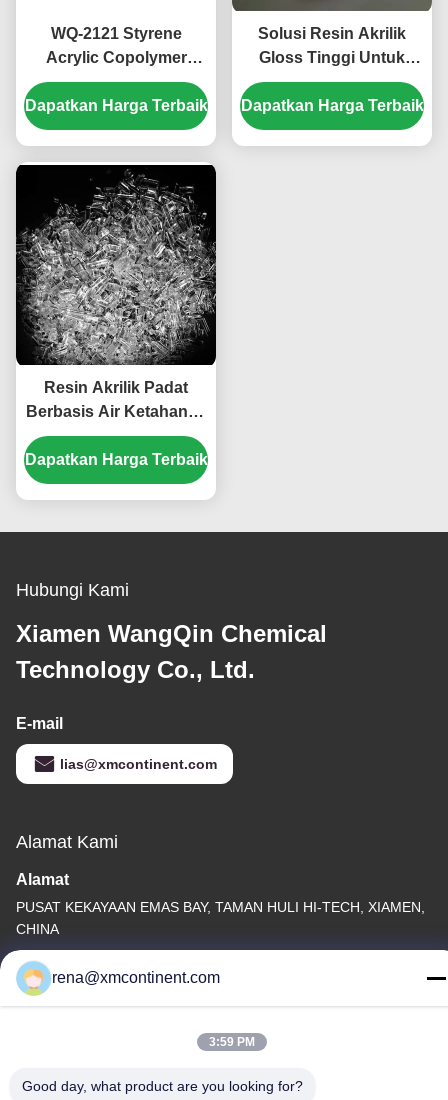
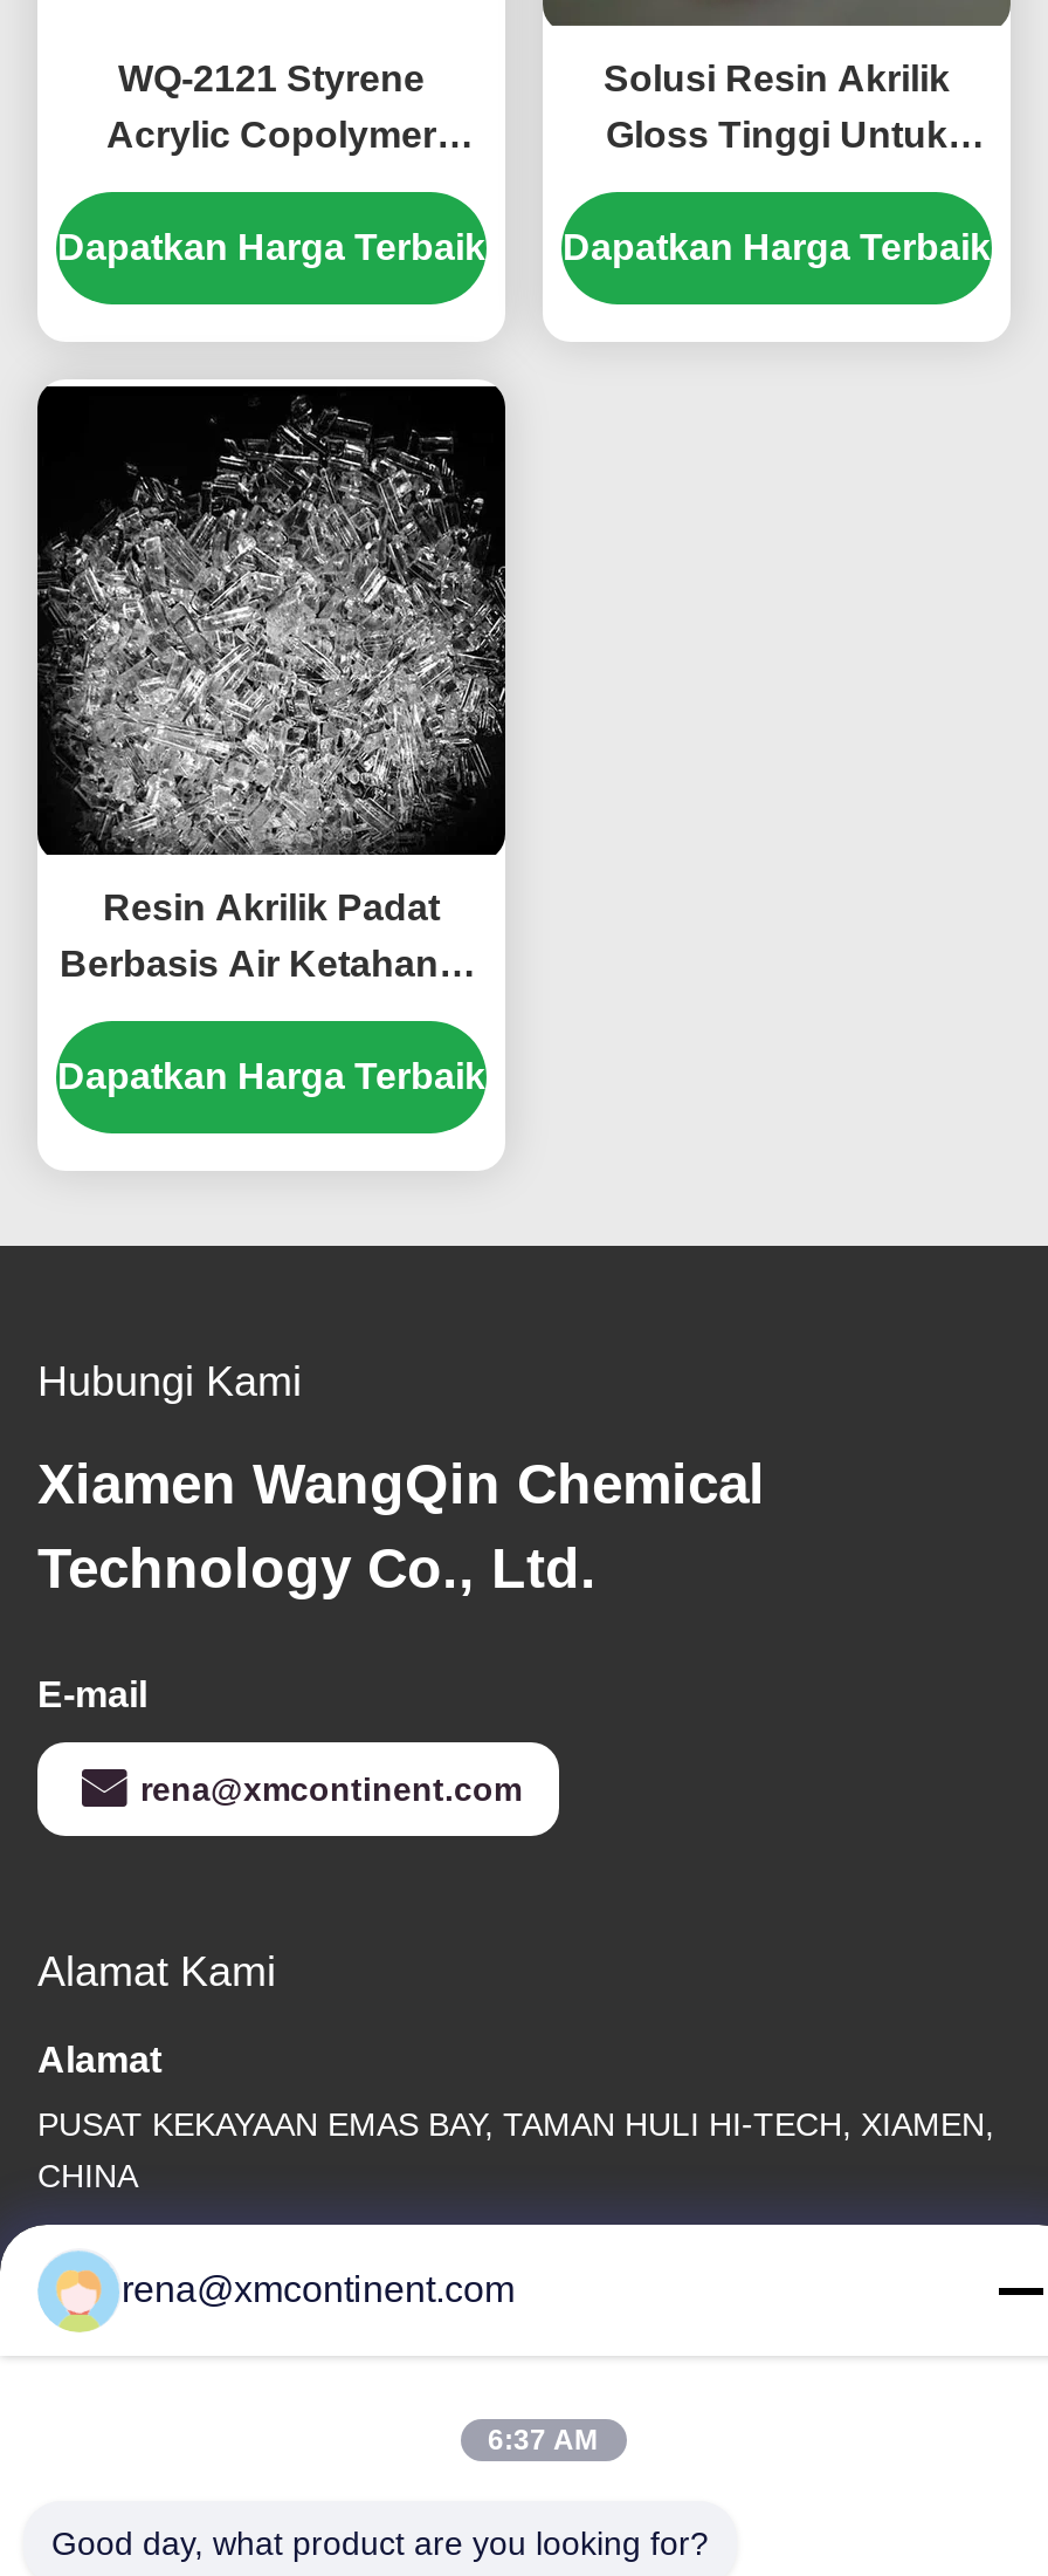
[60,756,217,772] lias@xmcontinent.com -> [140,1771,522,1808] rena@xmcontinent.com
[209,1035,255,1049] 3:59 PM -> [488,2424,598,2457] 6:37 AM

